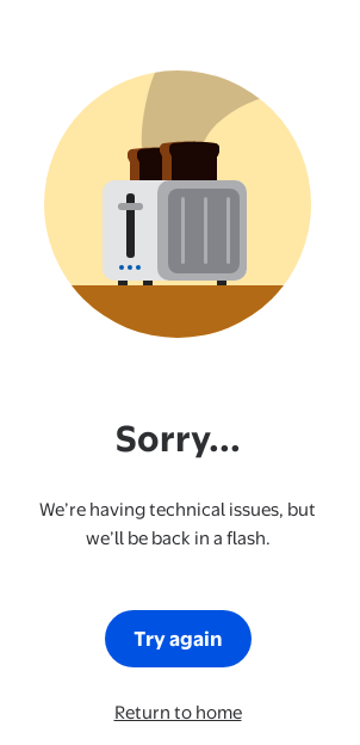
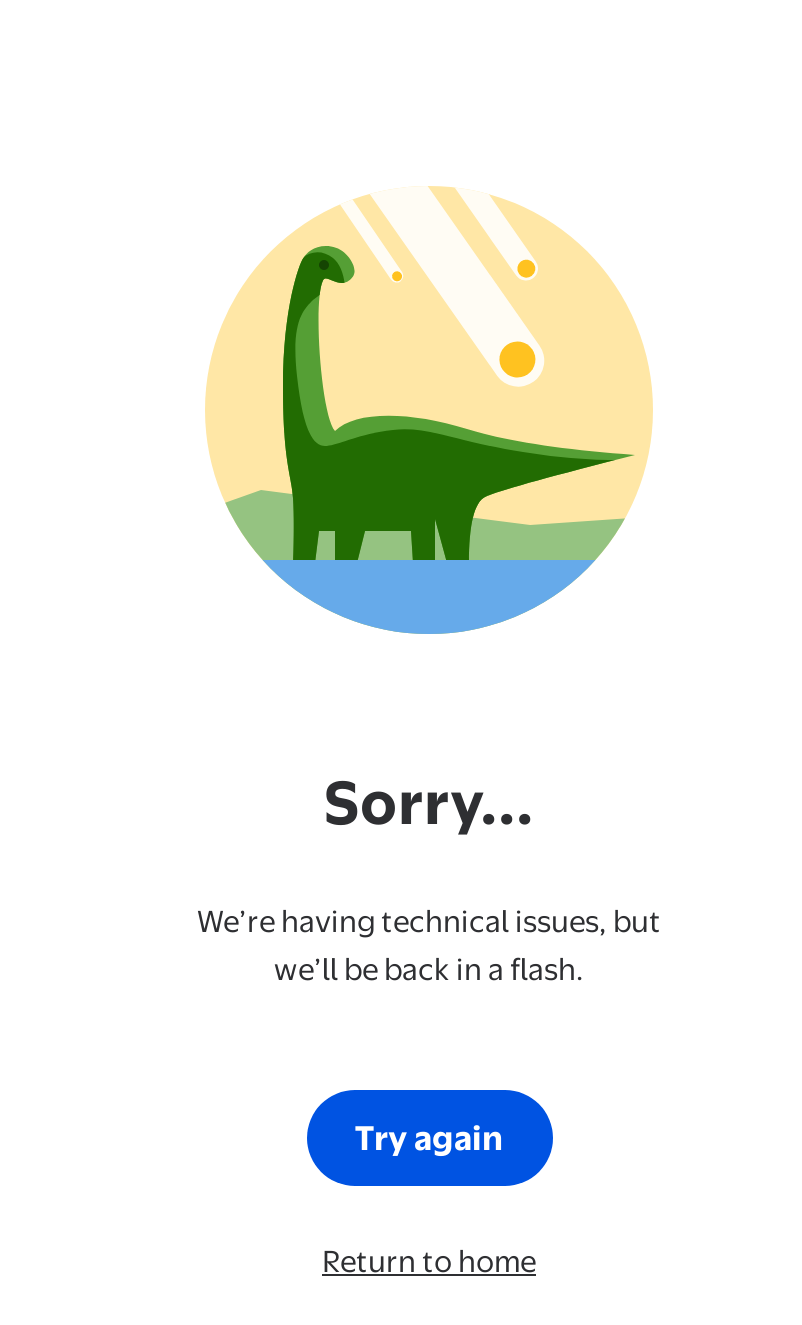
[57,70,296,339] [image] -> [225,188,633,636] [image]

